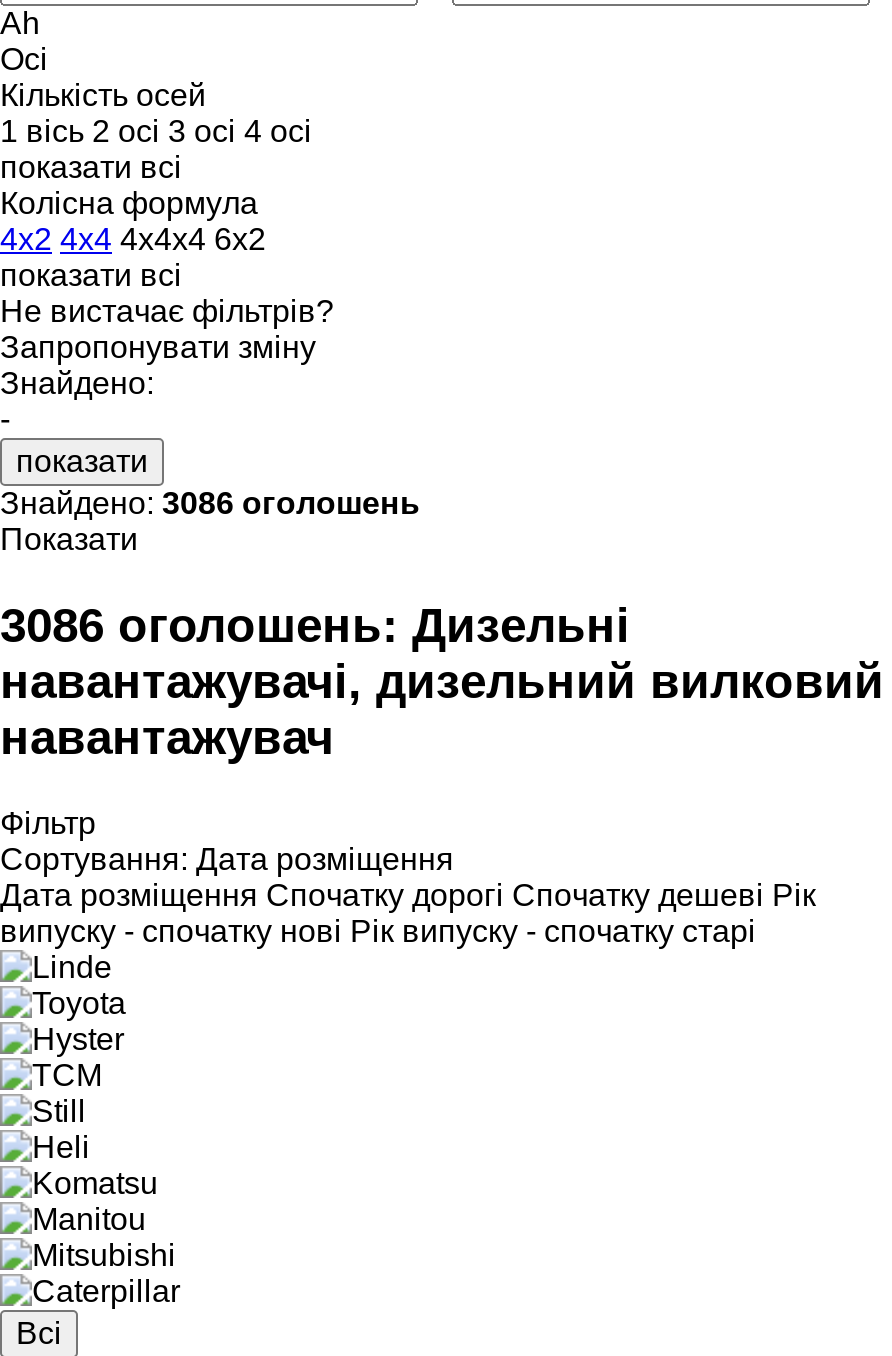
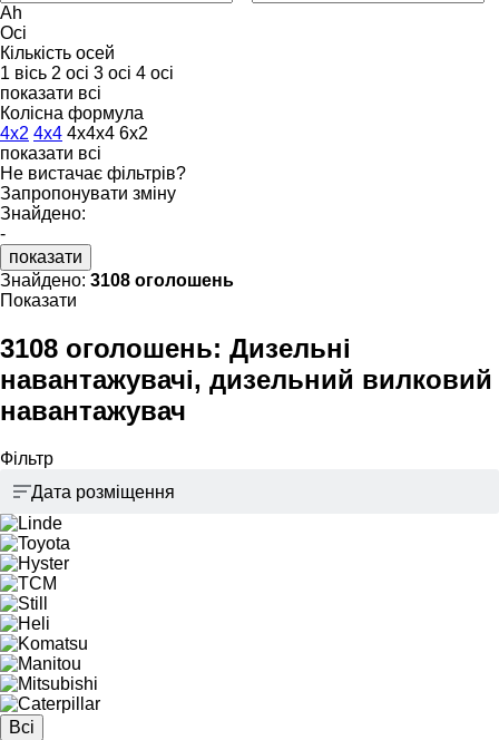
[0,486,420,520] Знайдено:3086 оголошень -> [0,271,234,290] Знайдено:3108 оголошень
[0,598,630,652] 3086 оголошень: Дизельні -> [0,333,351,363] 3108 оголошень: Дизельні
[0,841,816,947] Сортування: Дата розміщення | Дата розміщення Спочатку дорогі Спочатку дешеві Рік | випуску - спочатку нові Рік випуску - спочатку старі -> [31,482,175,501] Дата розміщення

